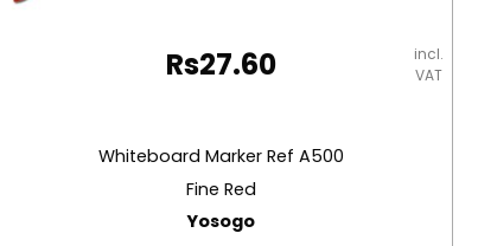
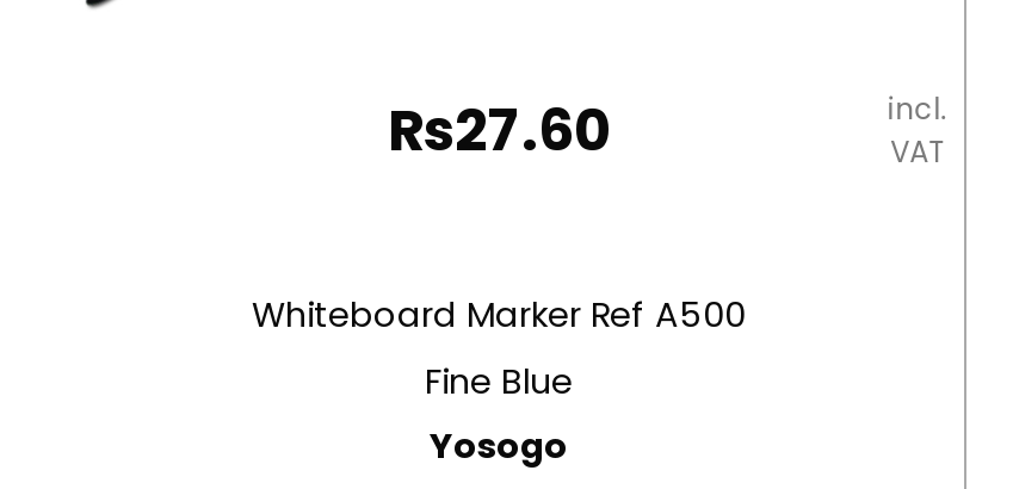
[186,177,256,201] Fine Red -> [425,357,573,405] Fine Blue

